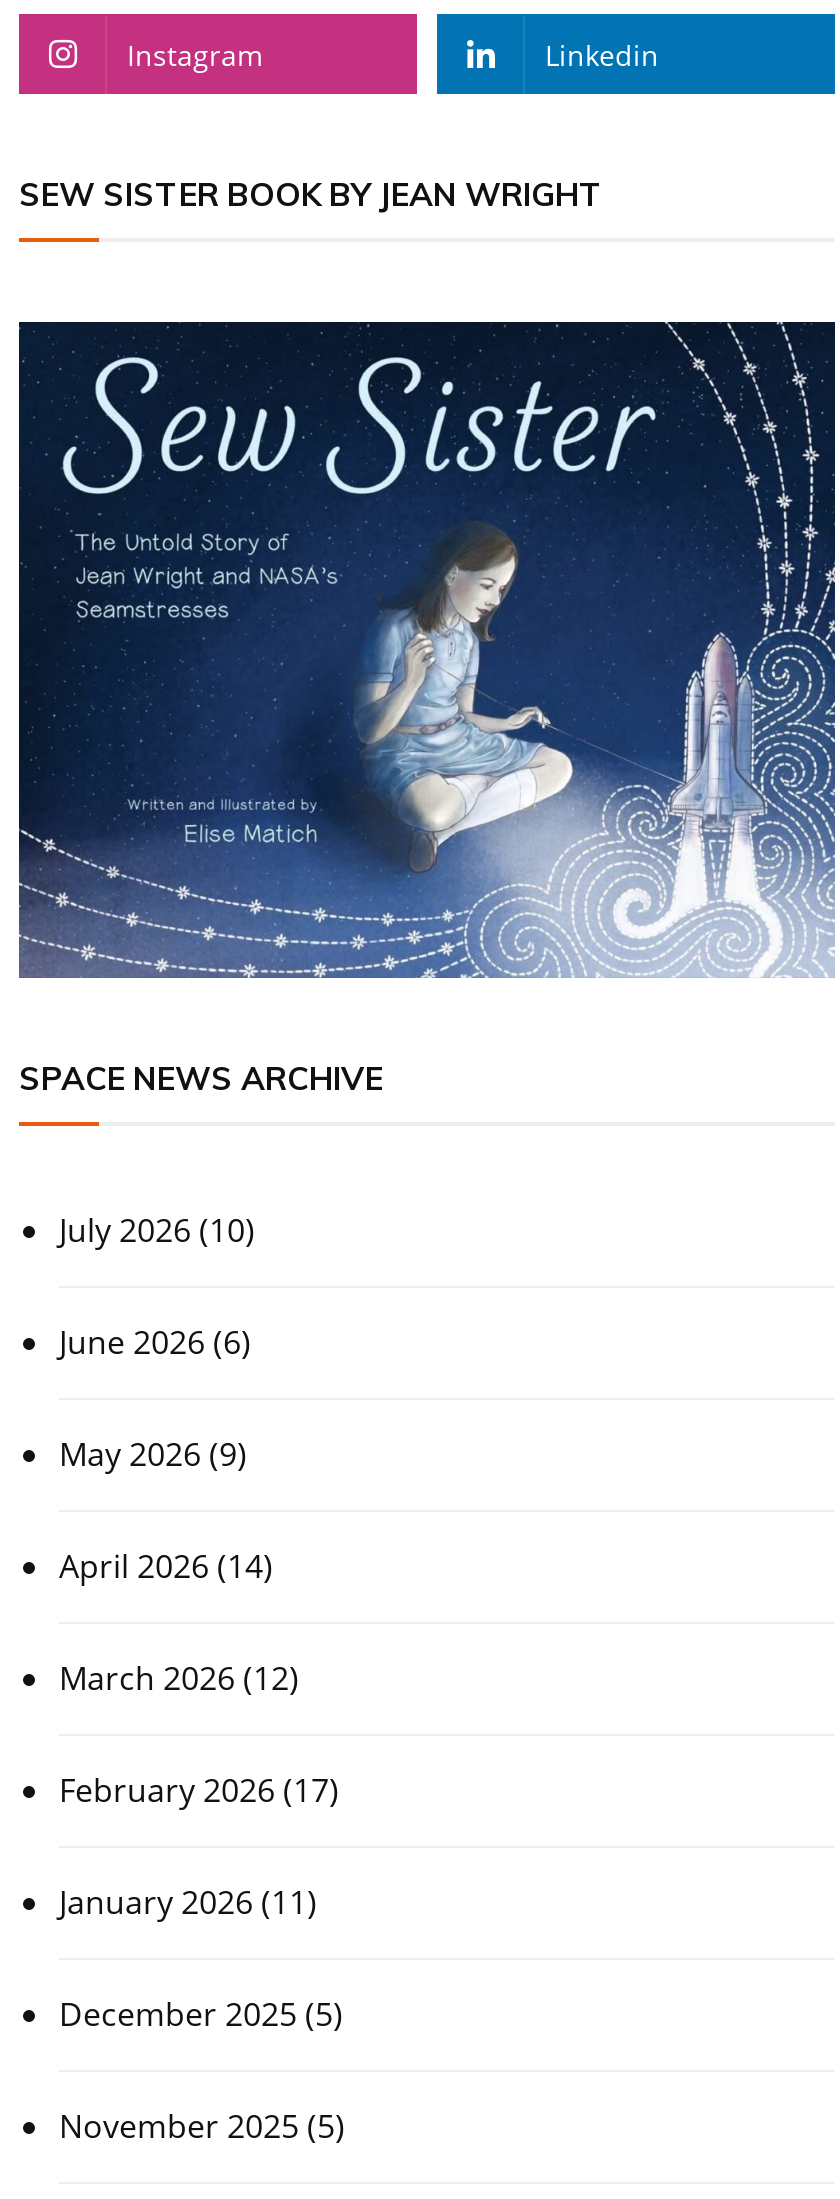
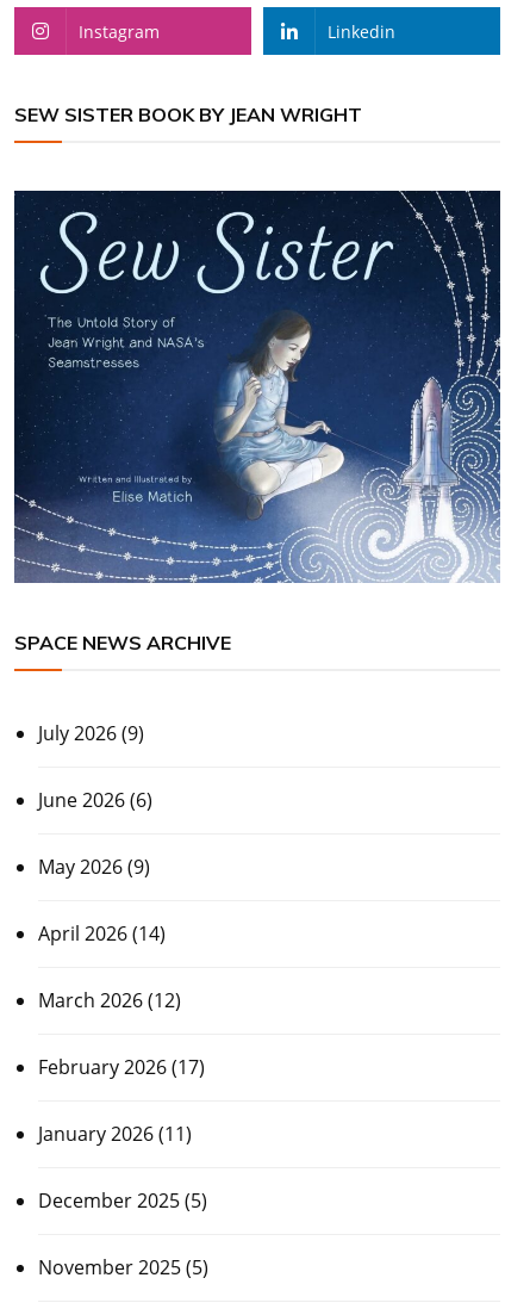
[59,1207,255,1251] July 2026 (10) -> [38,720,144,746] July 2026 (9)

